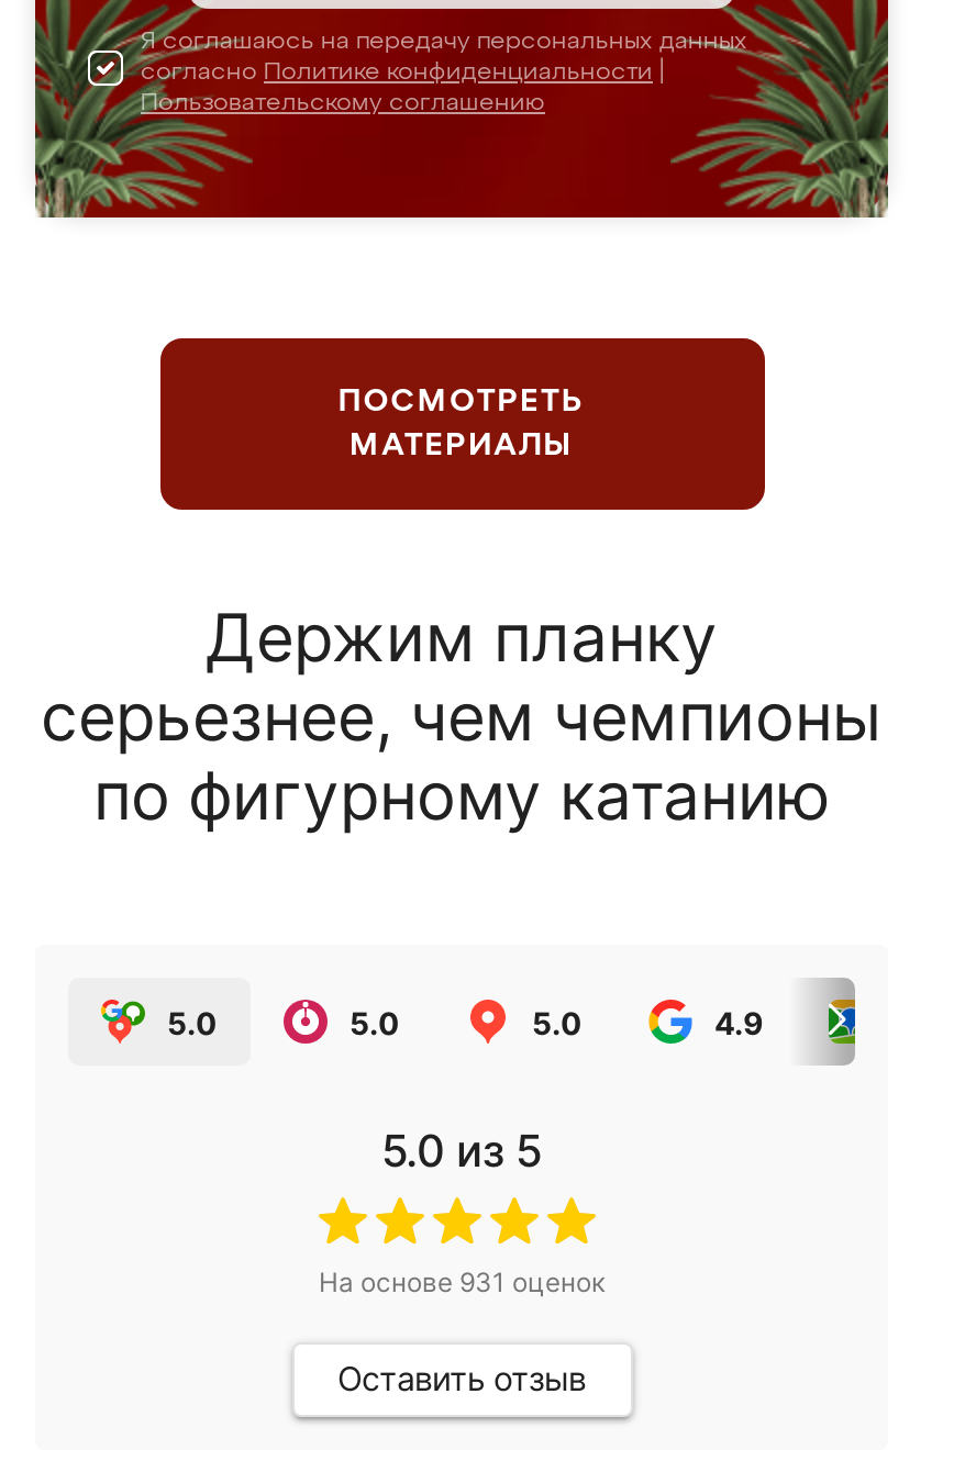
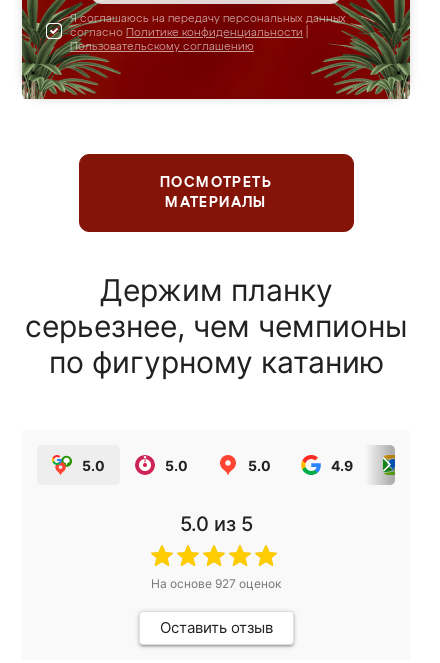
[319,1265,604,1298] На основе 931 оценок -> [151,576,281,591] На основе 927 оценок

